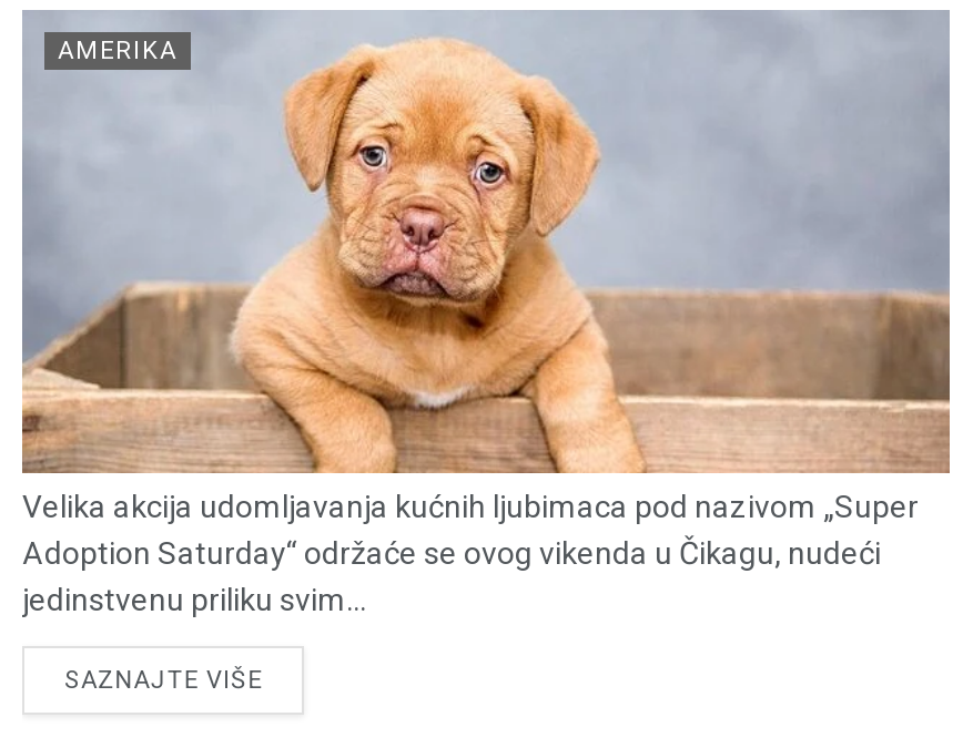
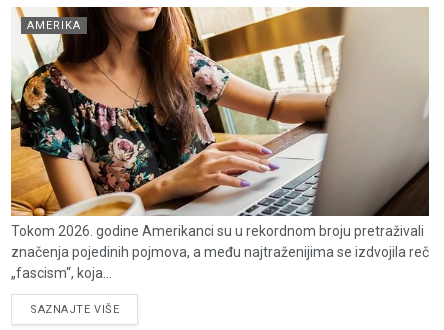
[20,10,952,617] [image] | Velika akcija udomljavanja kućnih ljubimaca pod nazivom „Super | Adoption Saturday“ održaće se ovog vikenda u Čikagu, nudeći | jedinstvenu priliku svim... -> [10,6,430,281] [image] | Tokom 2026. godine Amerikanci su u rekordnom broju pretraživali | značenja pojedinih pojmova, a među najtraženijima se izdvojila reč | „fascism“, koja...

